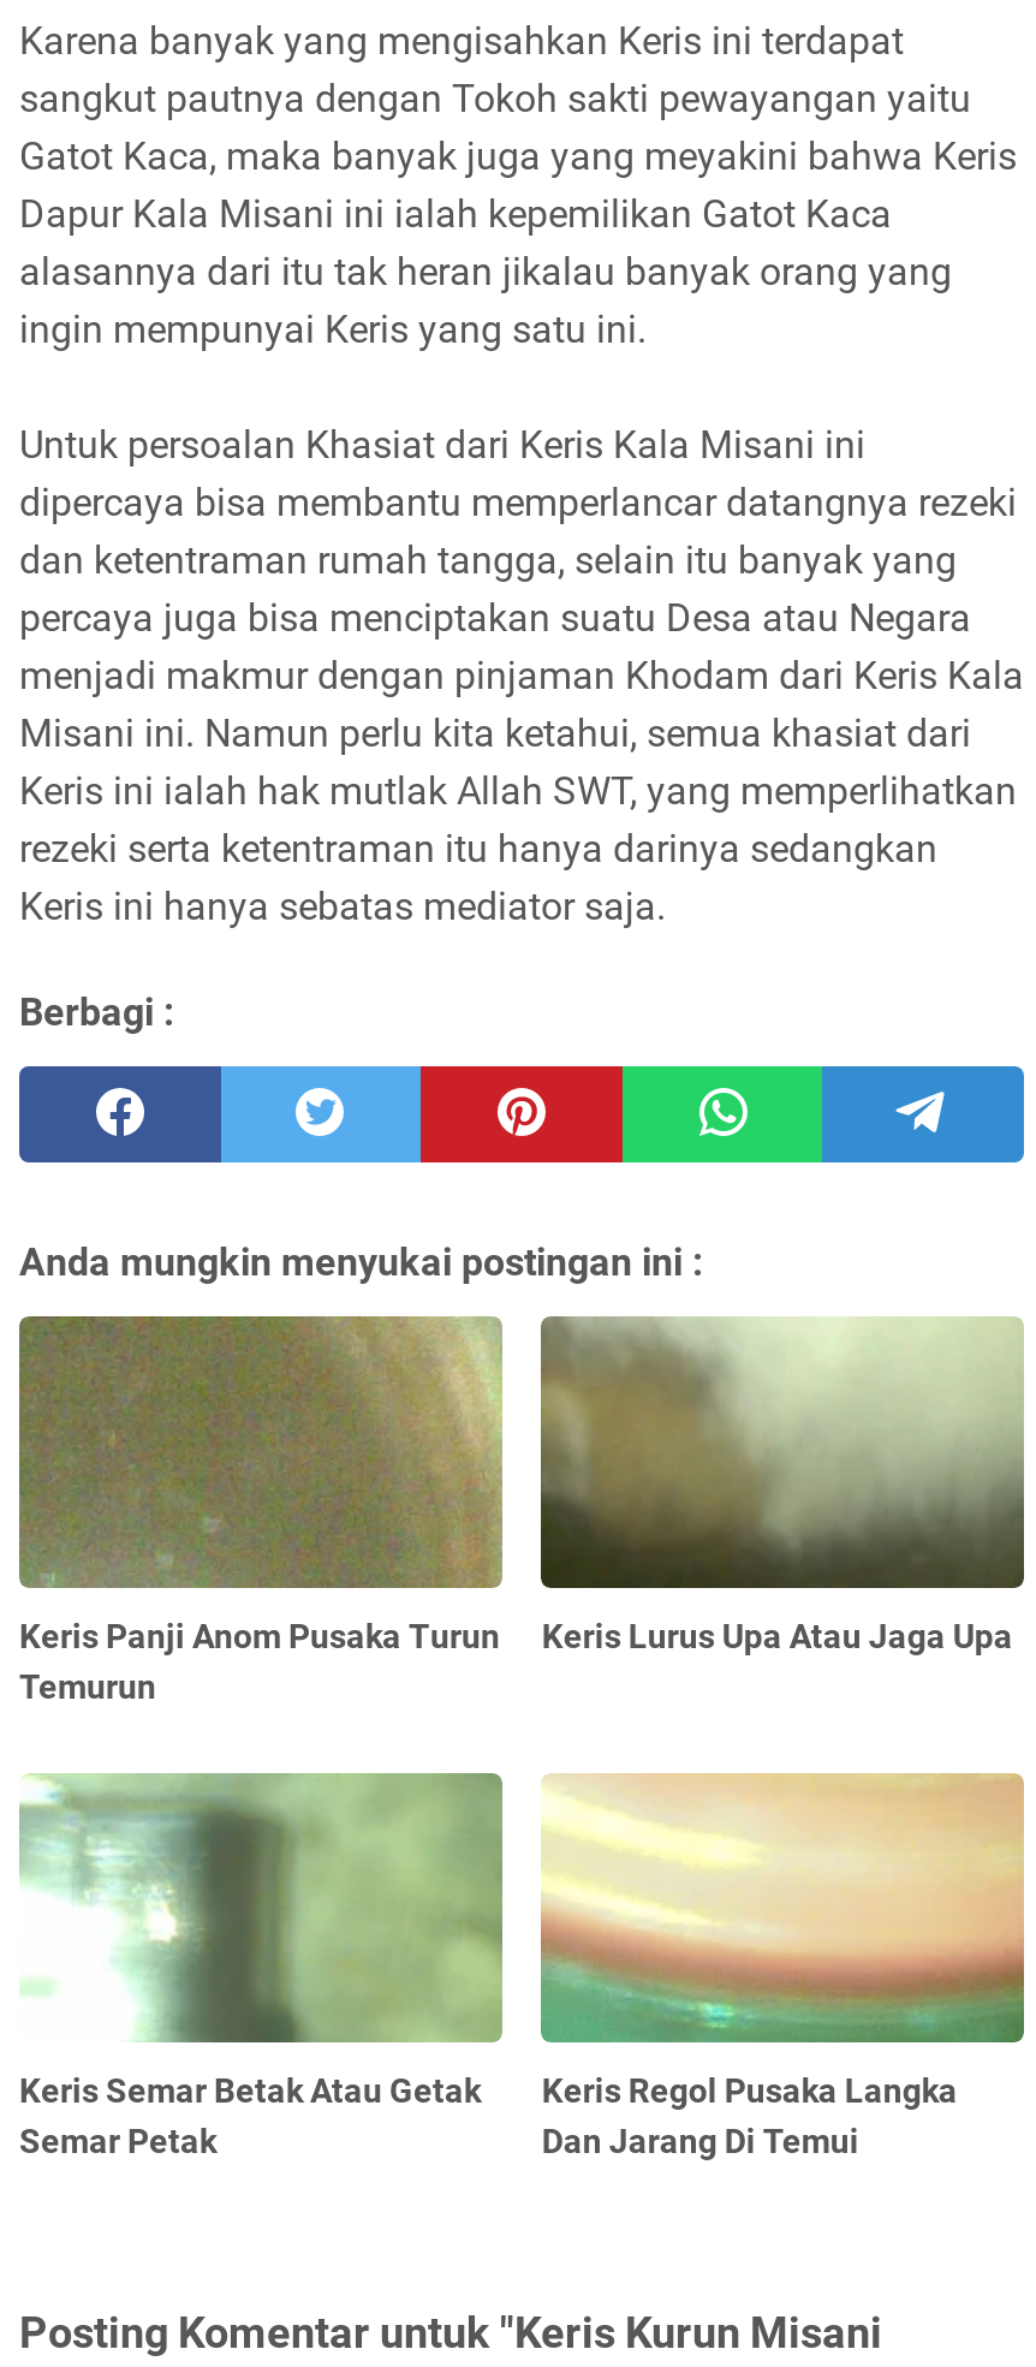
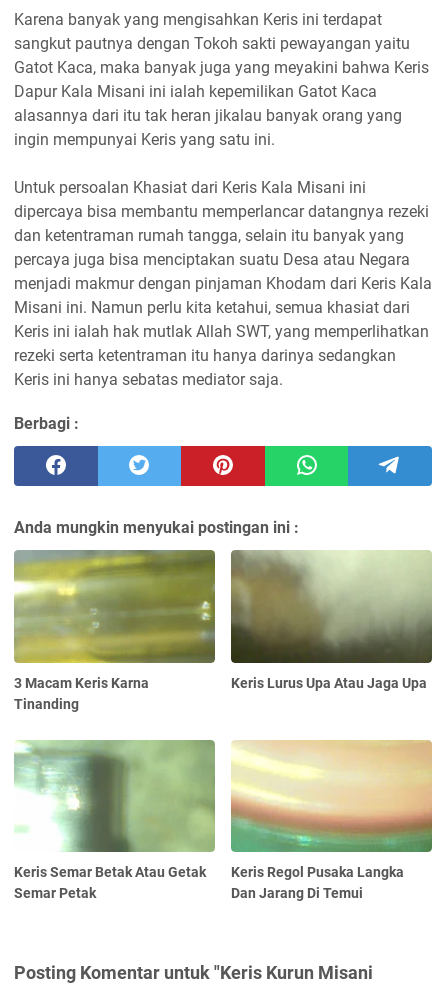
[17,1314,502,1705] [image] | Keris Panji Anom Pusaka Turun | Temurun -> [14,549,215,712] [image] | 3 Macam Keris Karna | Tinanding

